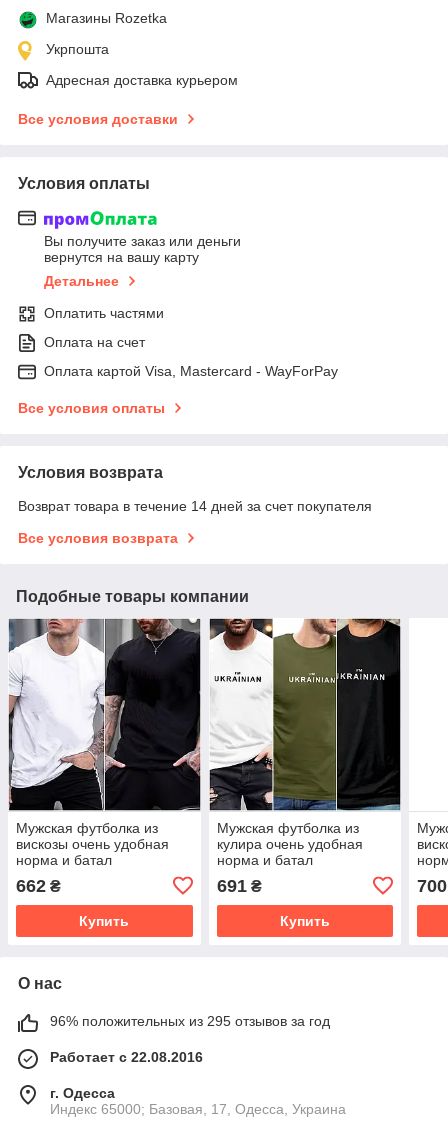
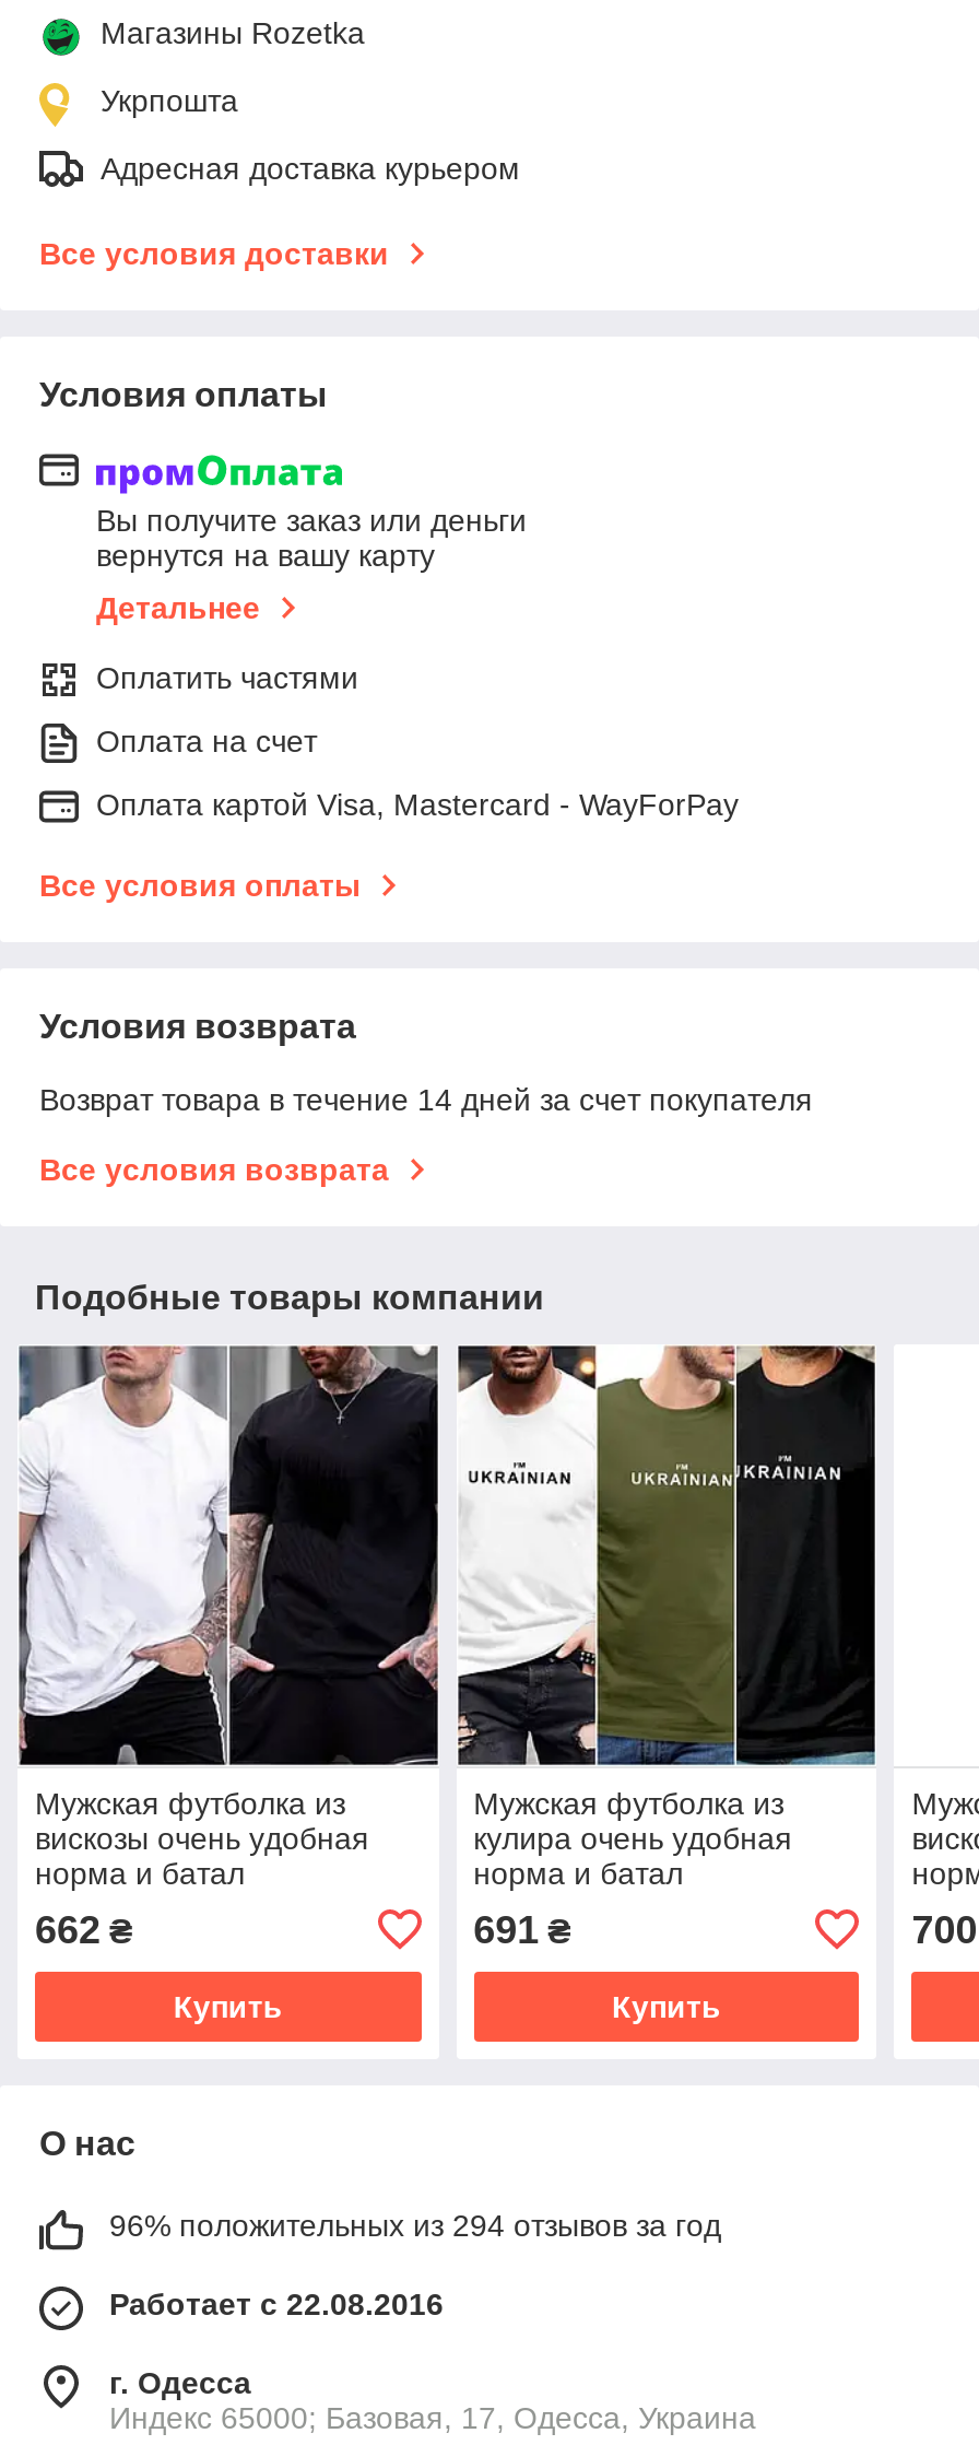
[50,1013,330,1029] 96% положительных из 295 отзывов за год -> [109,2207,721,2242] 96% положительных из 294 отзывов за год

